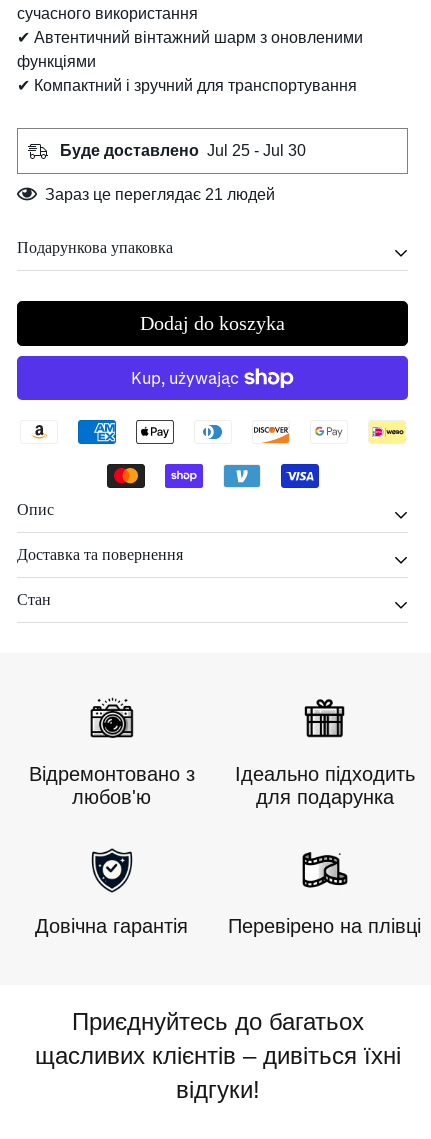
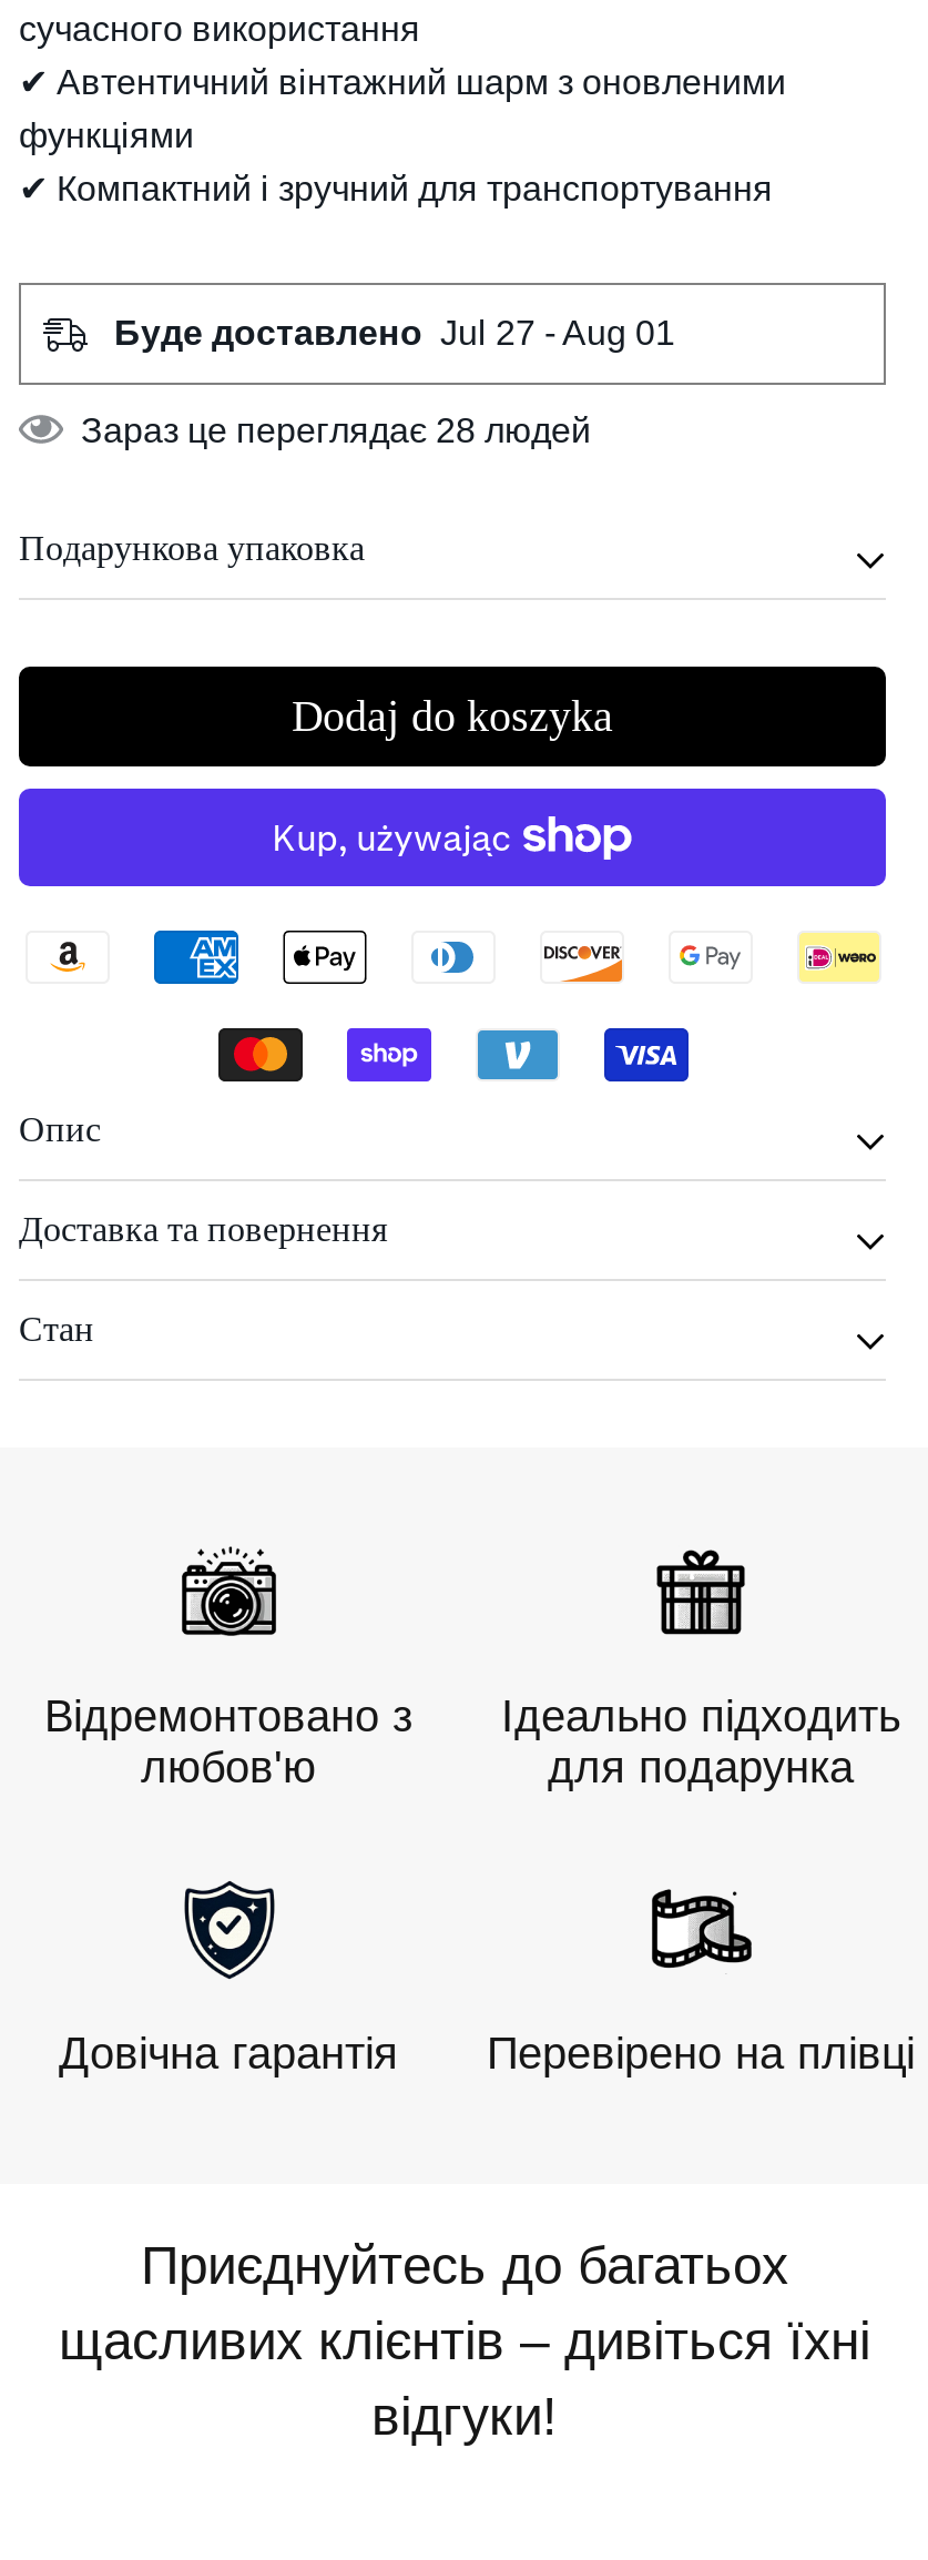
[60,142,306,159] Буде доставлено Jul 25 - Jul 30 -> [114,315,675,352] Буде доставлено Jul 27 - Aug 01
[45,186,275,203] Зараз це переглядає 21 людей -> [81,412,591,450] Зараз це переглядає 28 людей

